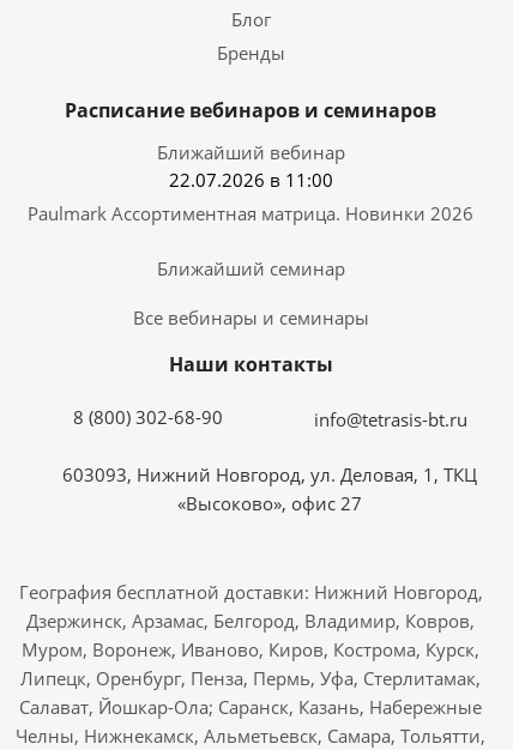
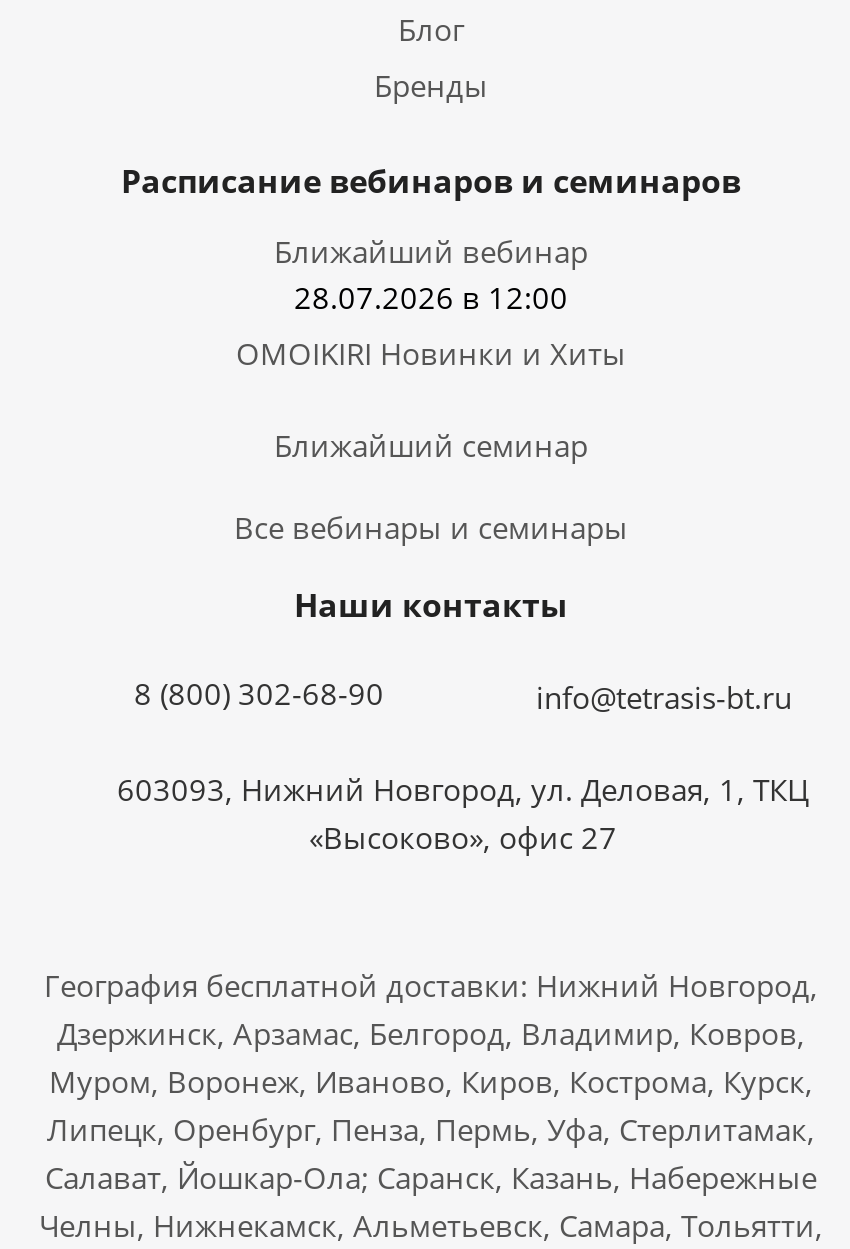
[28,168,473,225] 22.07.2026 в 11:00 | Paulmark Ассортиментная матрица. Новинки 2026 -> [236,277,626,373] 28.07.2026 в 12:00 | OMOIKIRI Новинки и Хиты

